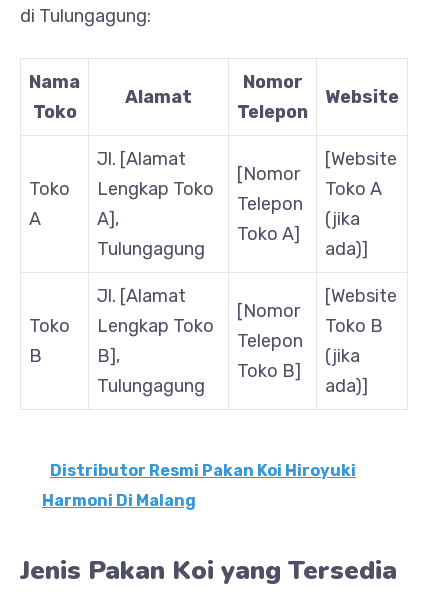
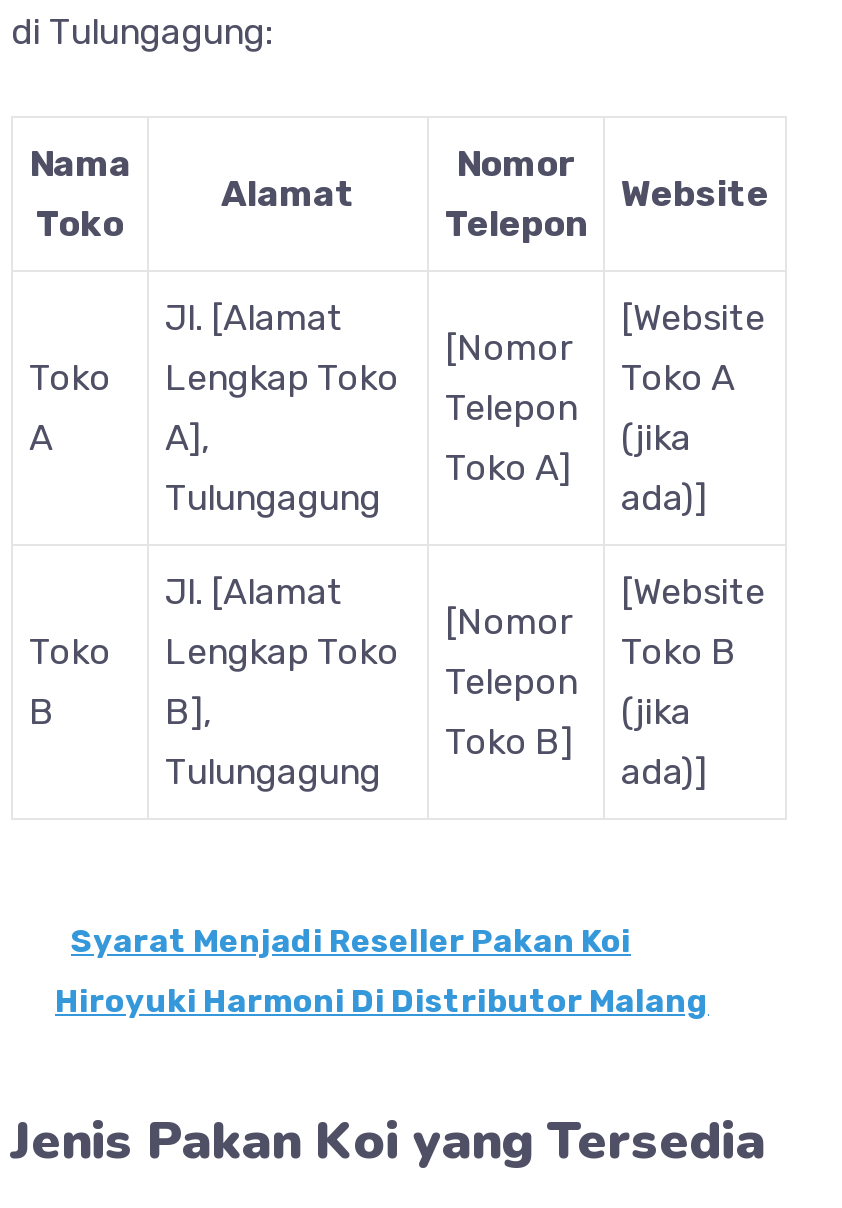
[50,461,356,480] Distributor Resmi Pakan Koi Hiroyuki -> [71,922,631,960] Syarat Menjadi Reseller Pakan Koi
[42,491,196,510] Harmoni Di Malang -> [55,982,709,1020] Hiroyuki Harmoni Di Distributor Malang

